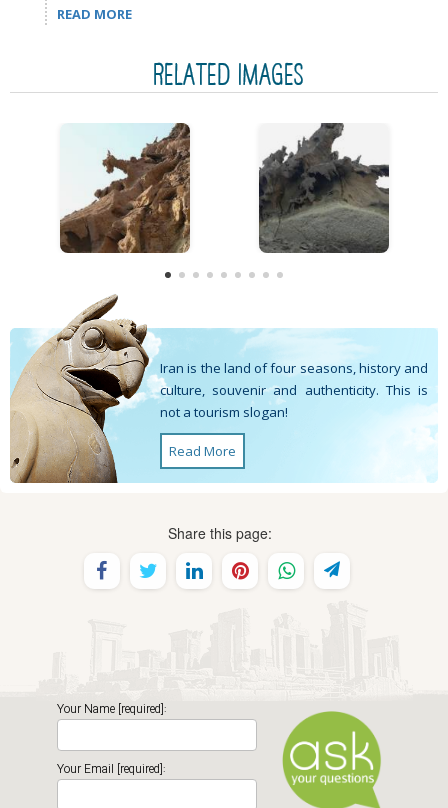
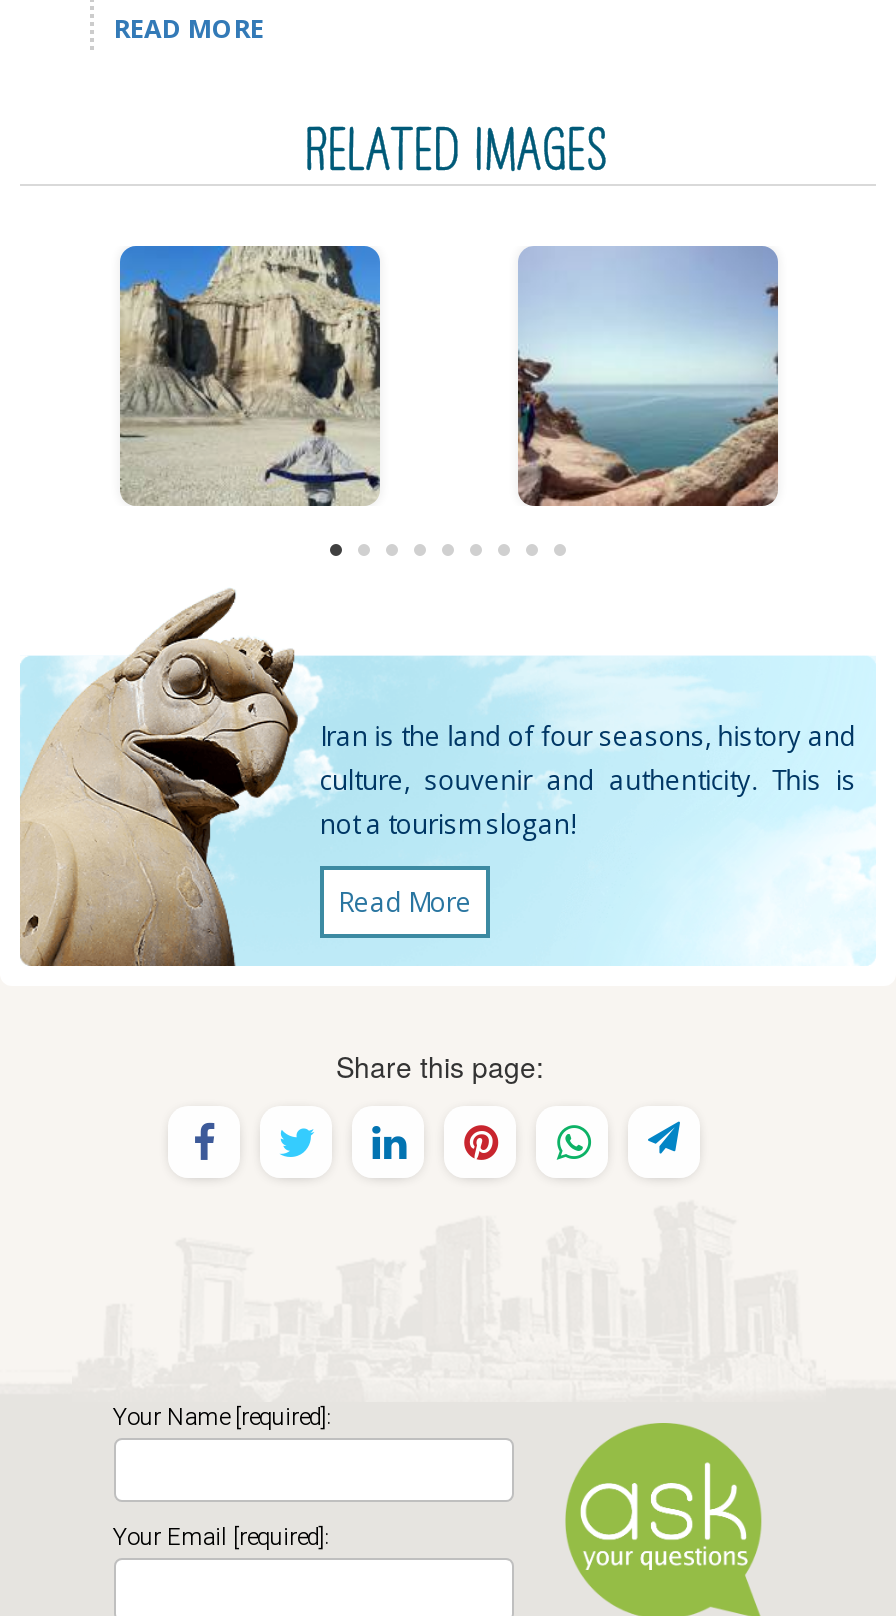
[60,122,191,253] [image] -> [118,244,382,506] [image]
[258,122,390,254] [image] -> [516,244,780,508] [image]

